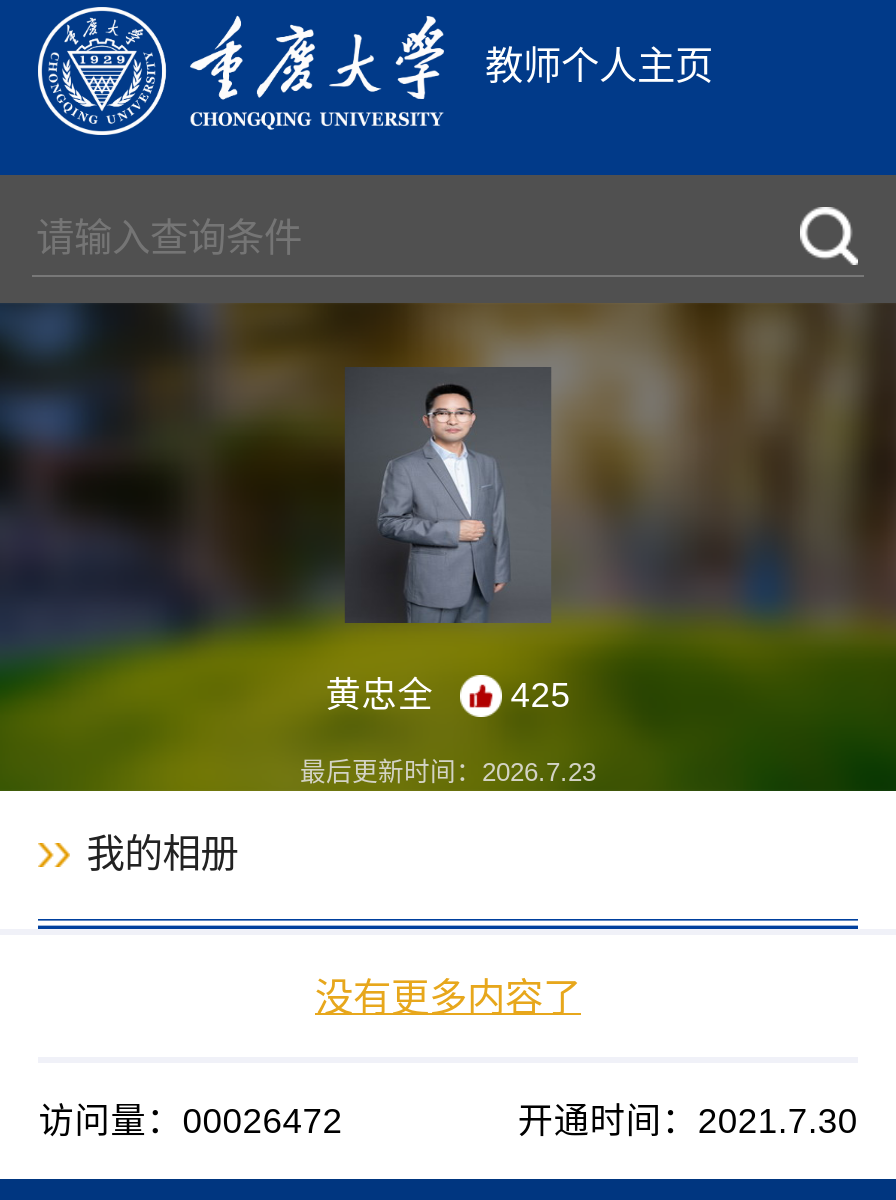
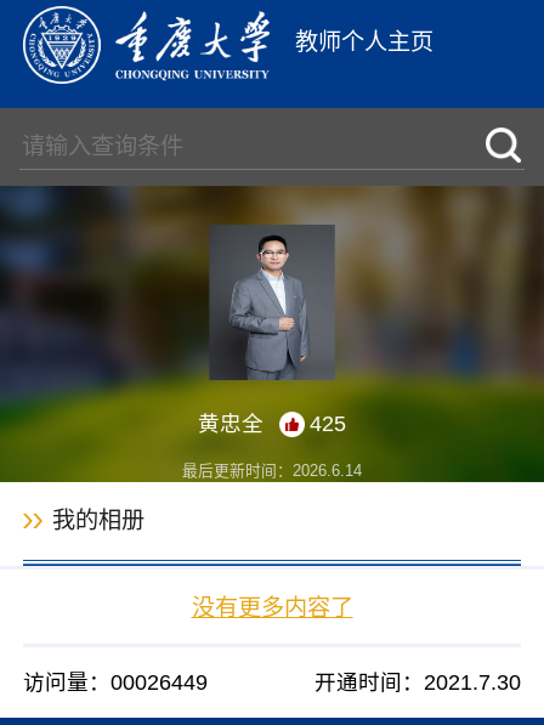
[300,757,596,787] 最后更新时间：2026.7.23 -> [182,461,362,480] 最后更新时间：2026.6.14
[38,1101,342,1141] 访问量：00026472 -> [23,670,208,694] 访问量：00026449

